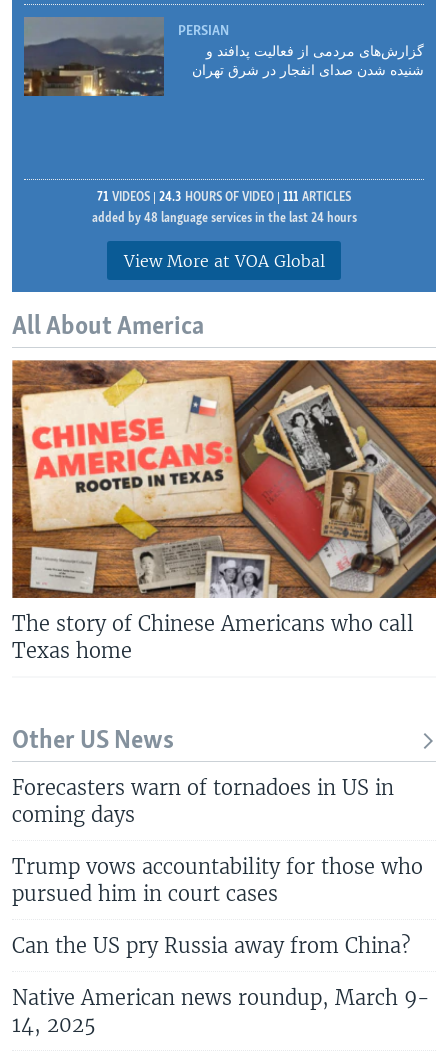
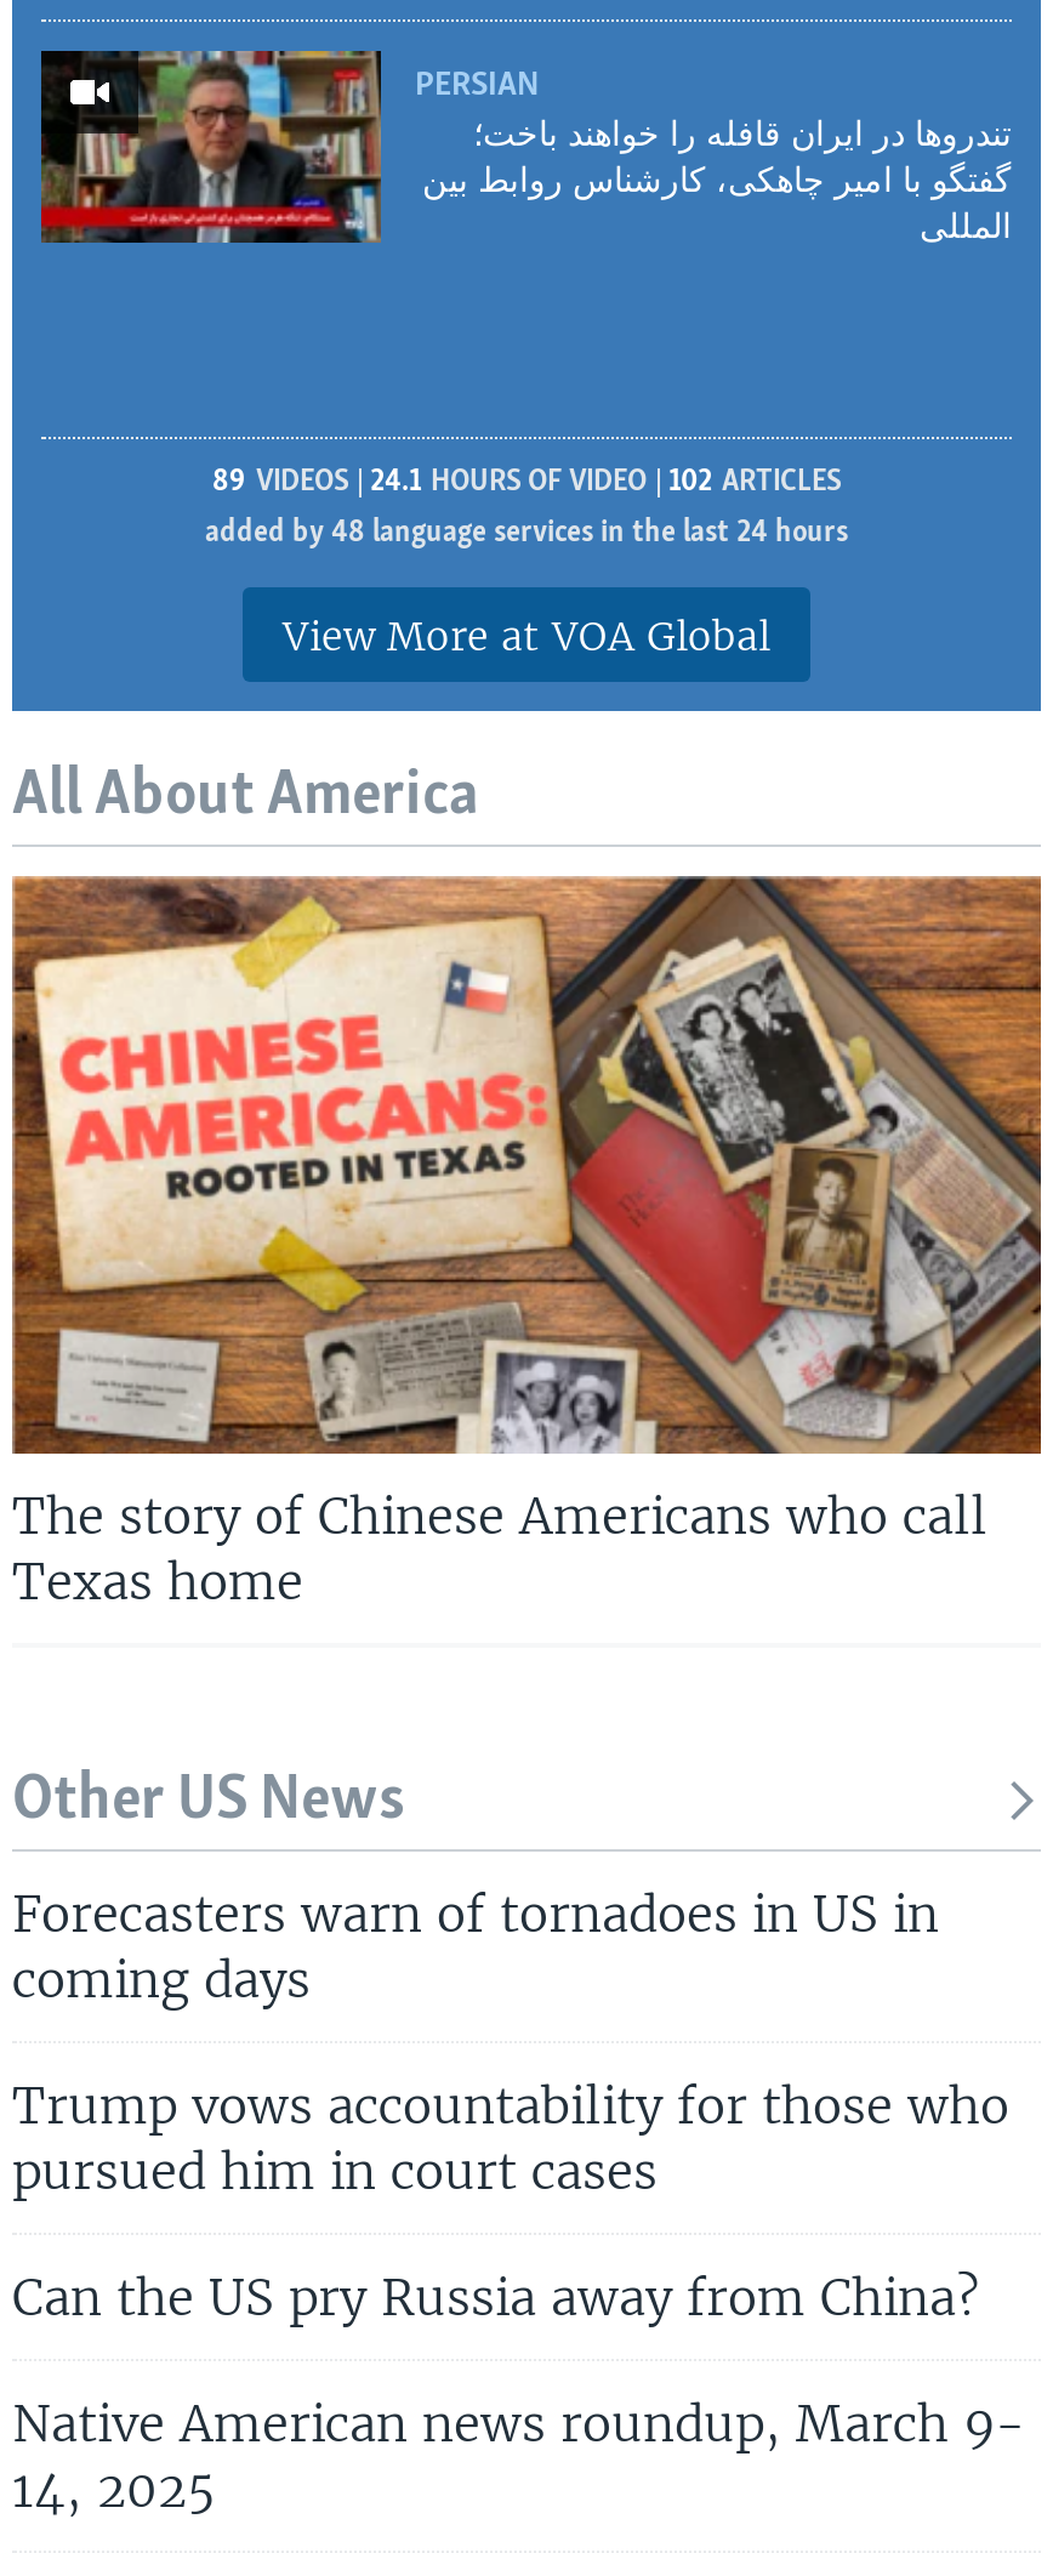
[24,17,424,97] [image] | گزارش‌های مردمی از فعالیت پدافند و | شنیده شدن صدای انفجار در شرق تهران -> [39,49,1012,247] [image] | تندروها در ایران قافله را خواهند باخت؛ | گفتگو با امیر چاهکی، کارشناس روابط بین | المللی
[97,191,351,204] 71 VIDEOS | 24.3 HOURS OF VIDEO | 111 ARTICLES -> [212,466,841,498] 89 VIDEOS | 24.1 HOURS OF VIDEO | 102 ARTICLES

